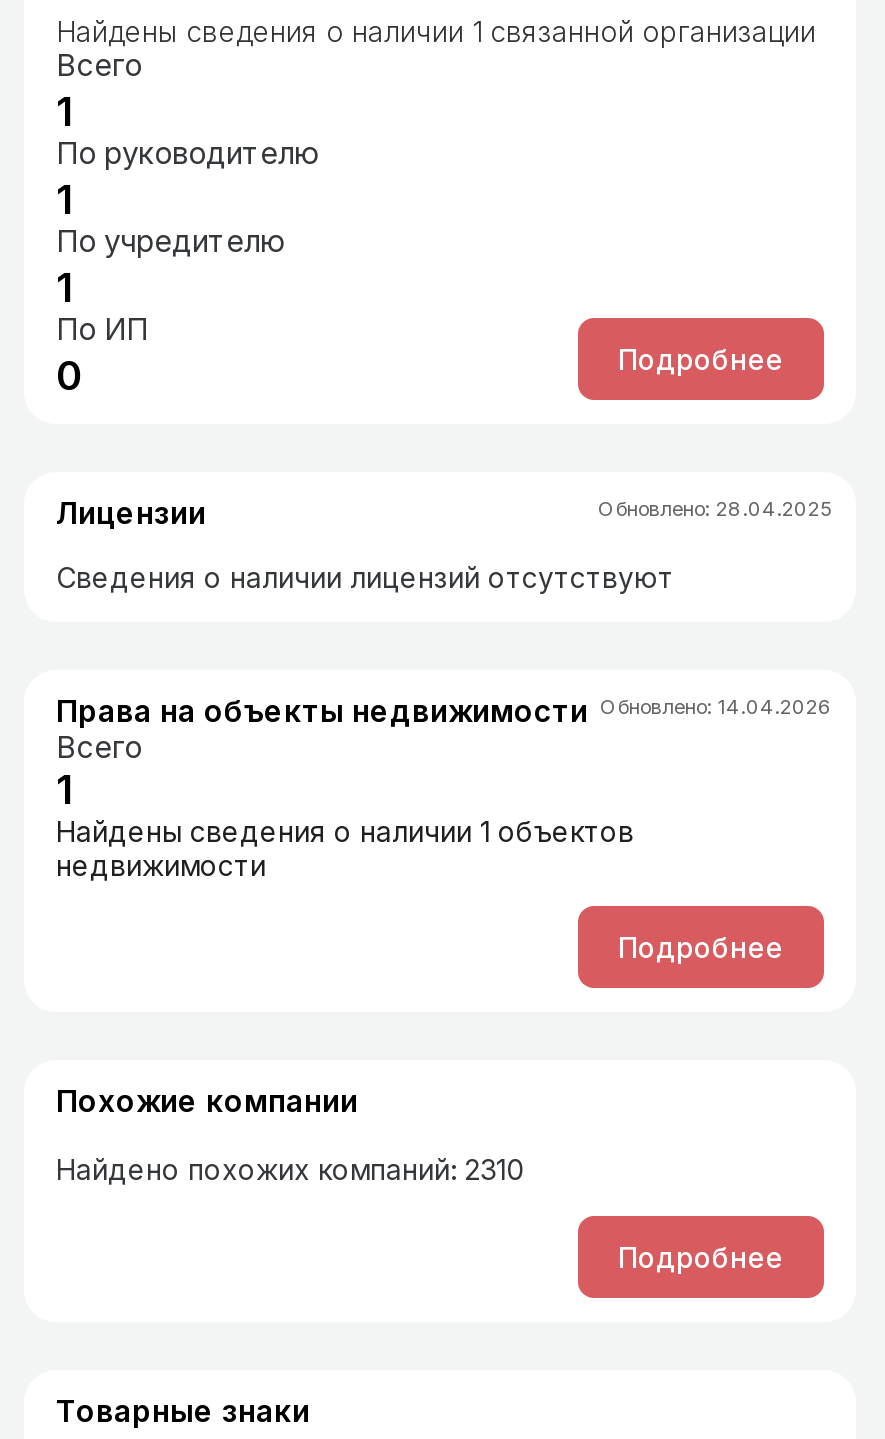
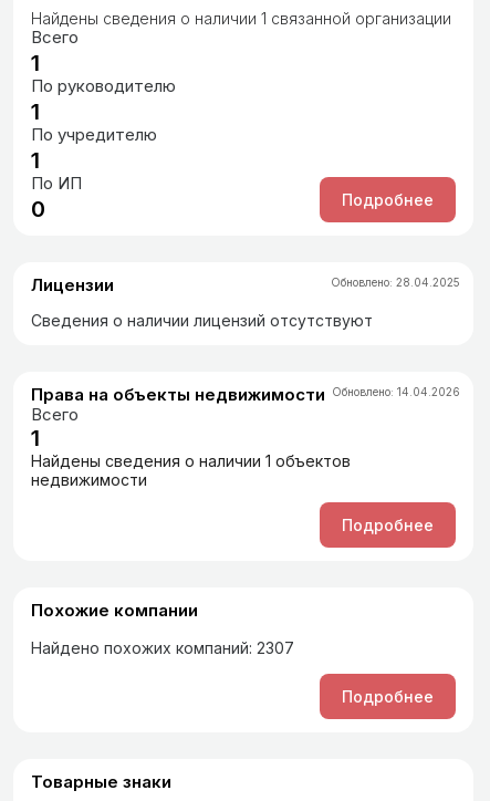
[56,1152,524,1186] Найдено похожих компаний: 2310 -> [31,638,294,657] Найдено похожих компаний: 2307

